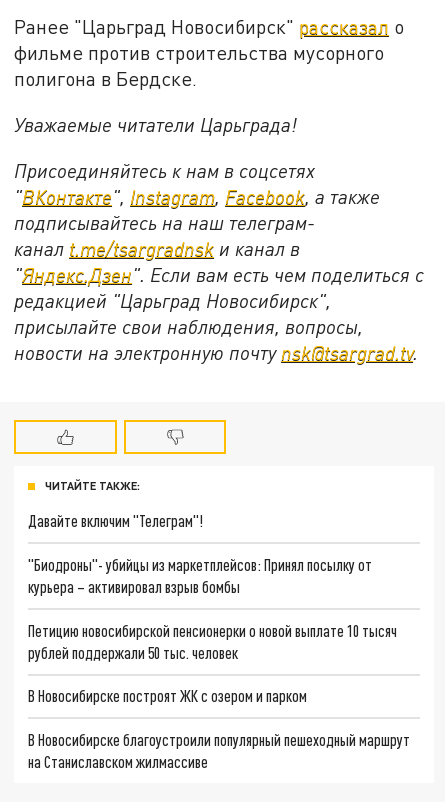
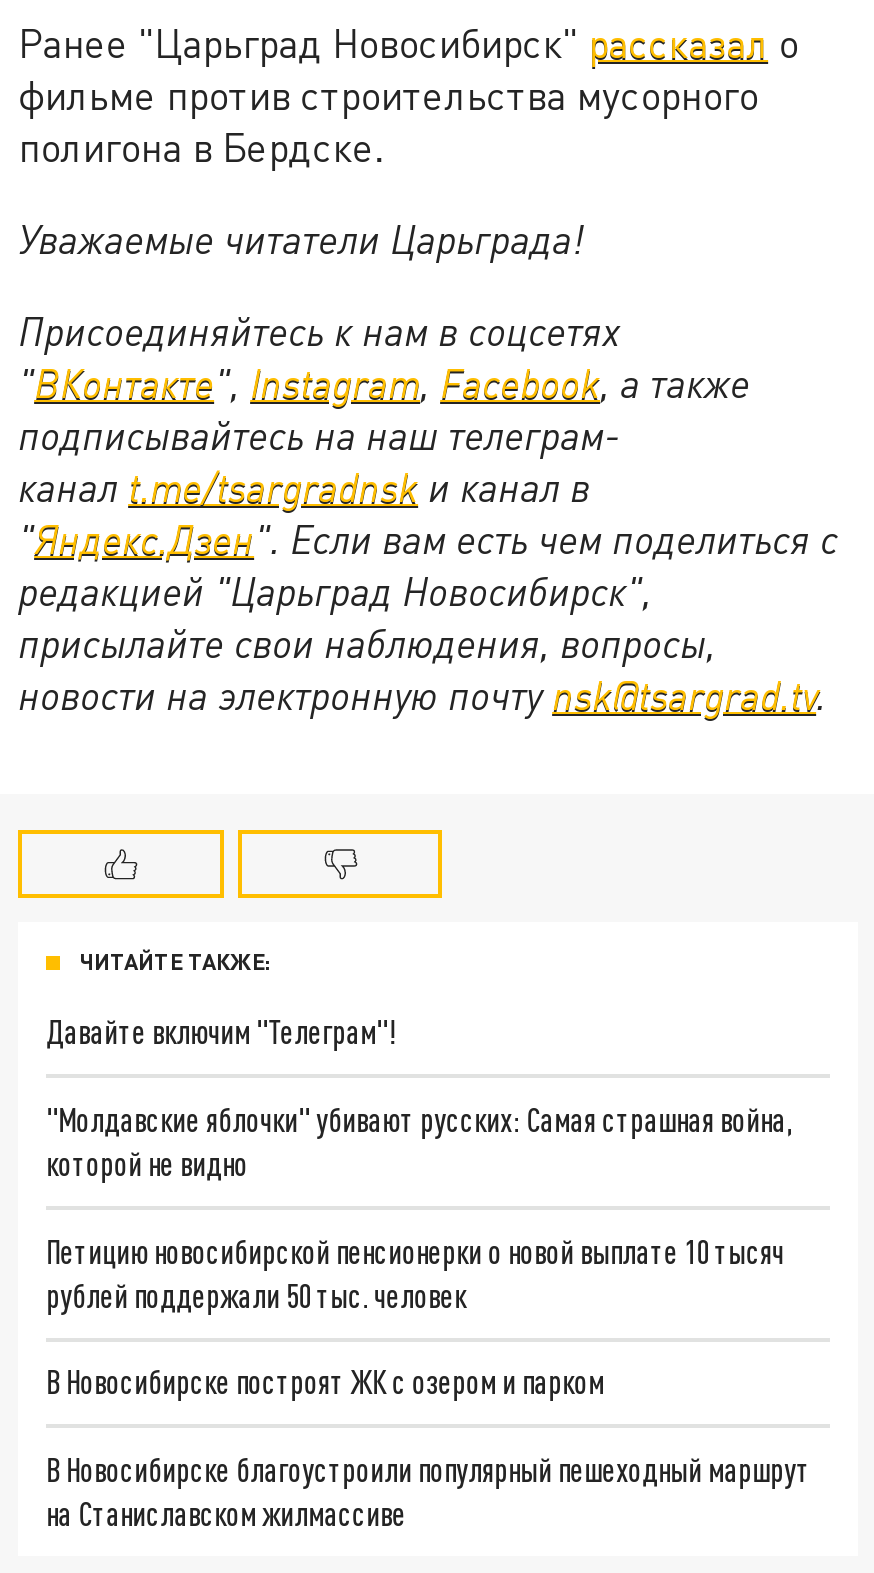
[28,555,372,596] "Биодроны"- убийцы из маркетплейсов: Принял посылку от | курьера – активировал взрыв бомбы -> [46,1100,792,1182] "Молдавские яблочки" убивают русских: Самая страшная война, | которой не видно

